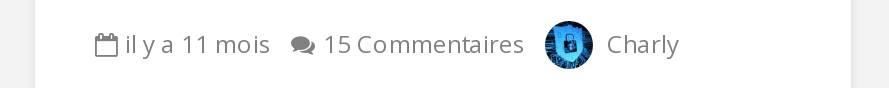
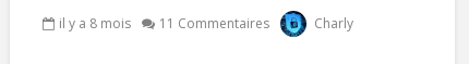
[125,27,525,61] il y a 11 mois | 15 Commentaires -> [59,14,269,33] il y a 8 mois | 11 Commentaires

